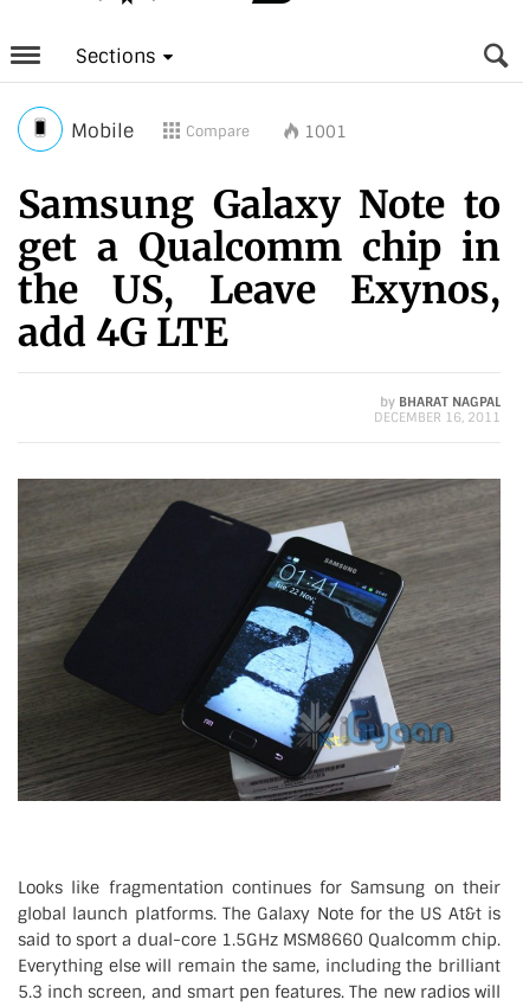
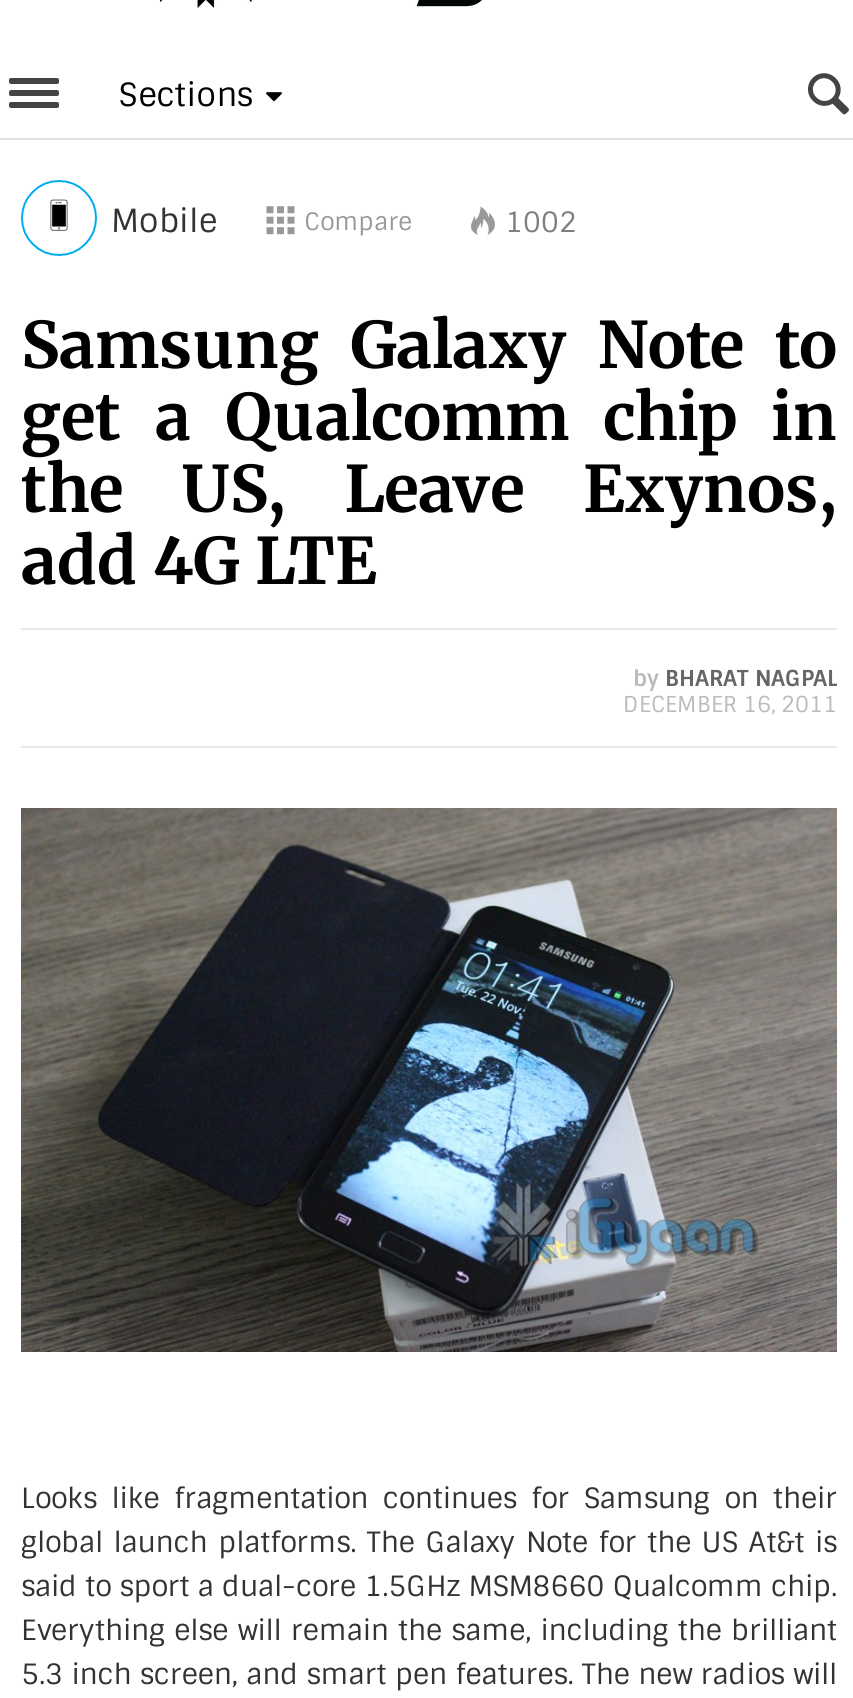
[304,121,347,142] 1001 -> [505,204,577,240] 1002

